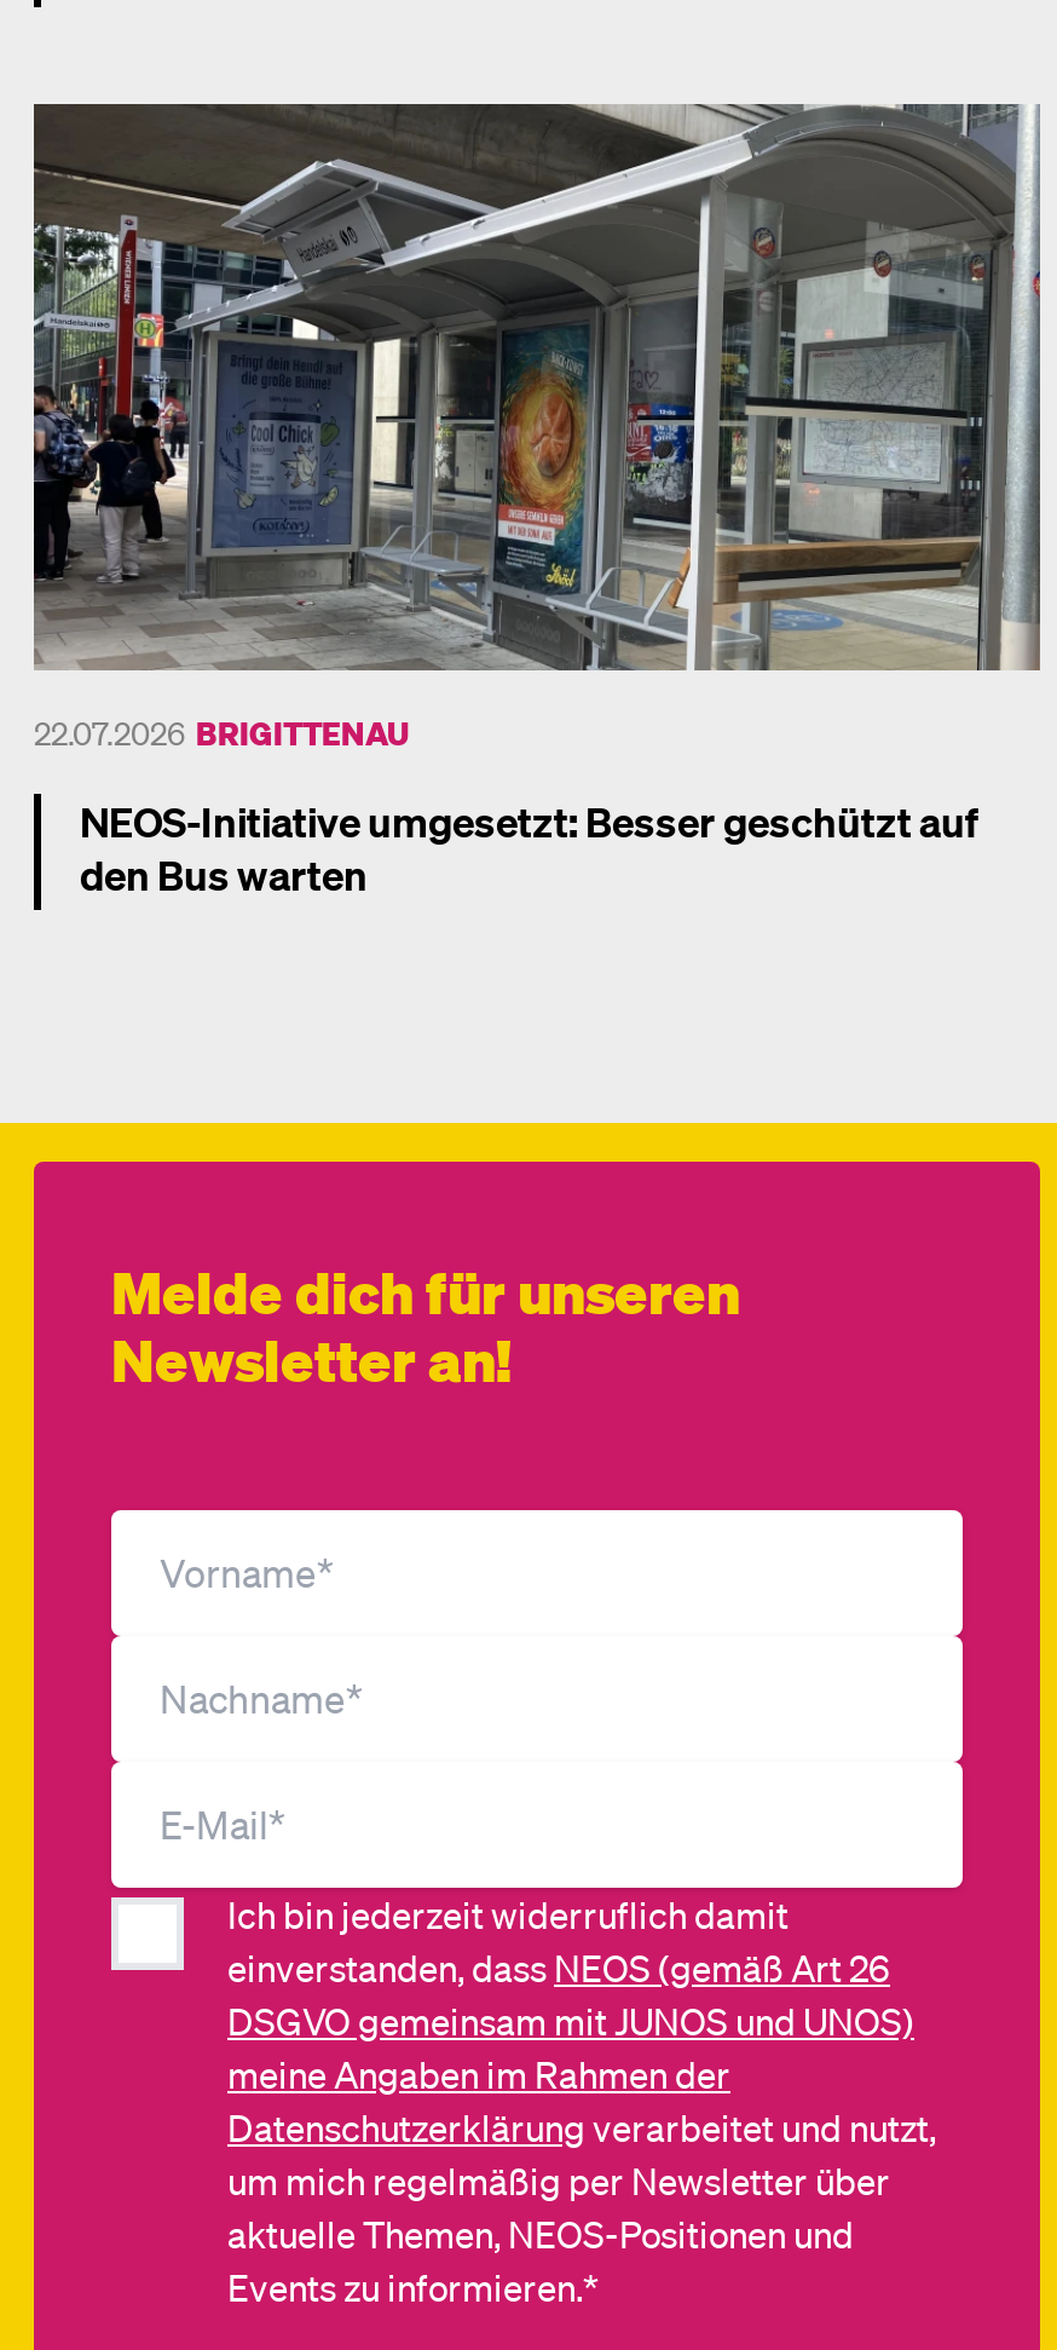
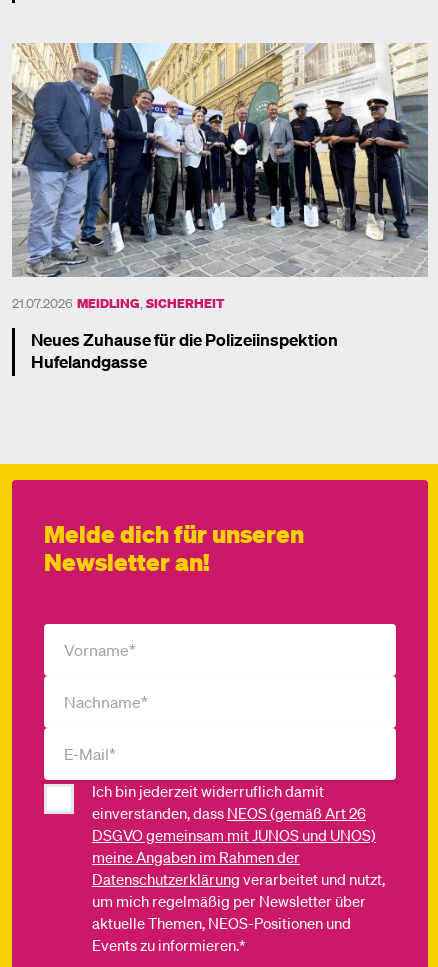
[31,102,1040,753] [image] | 22.07.2026 BRIGITTENAU -> [12,42,428,311] [image] | 21.07.2026 MEIDLING, SICHERHEIT
[80,794,977,900] NEOS-Initiative umgesetzt: Besser geschützt auf | den Bus warten -> [31,328,338,372] Neues Zuhause für die Polizeiinspektion | Hufelandgasse

